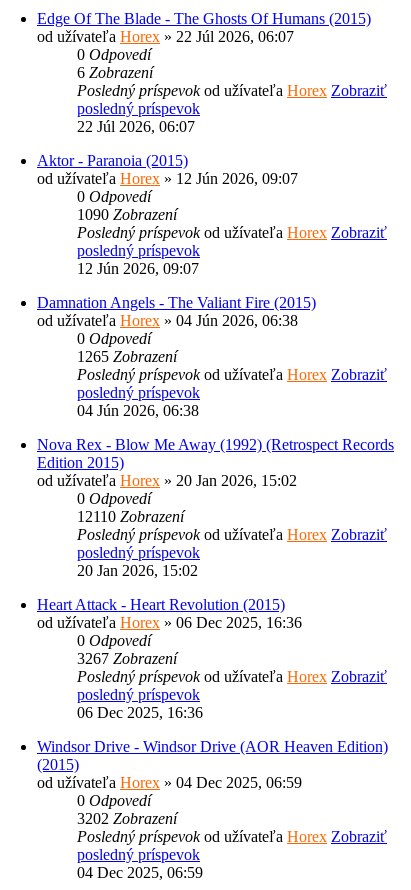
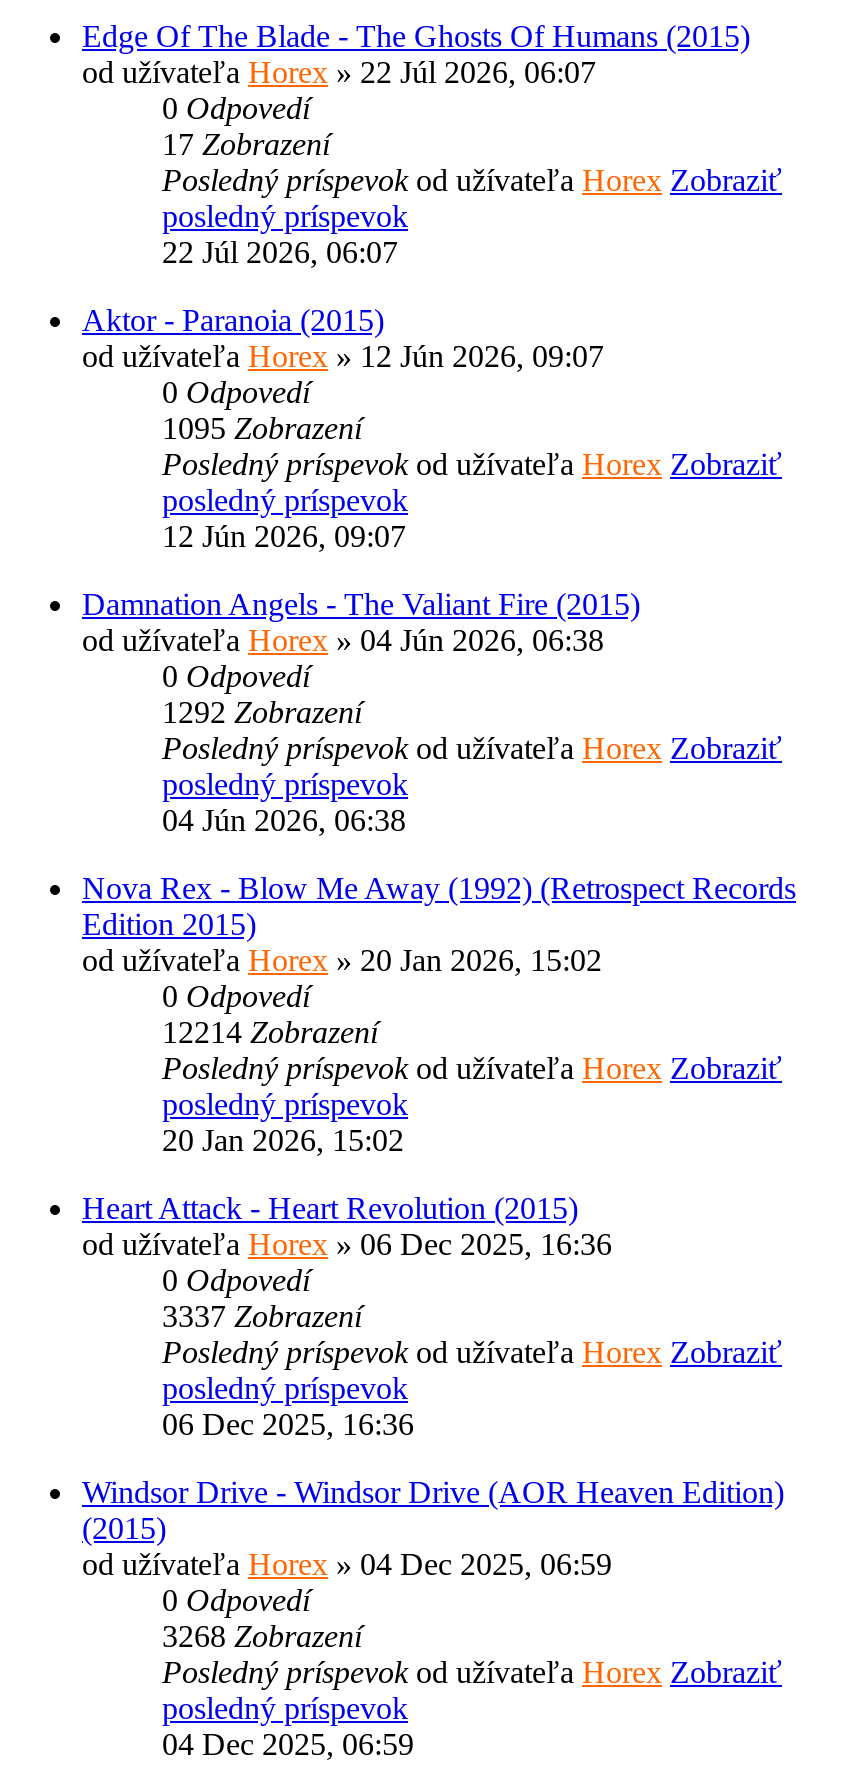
[77,64,153,81] 6 Zobrazení -> [162,127,330,161] 17 Zobrazení
[77,206,177,223] 1090Zobrazení -> [162,411,362,445] 1095Zobrazení
[77,348,177,365] 1265Zobrazení -> [162,695,362,729] 1292Zobrazení
[77,508,184,525] 12110 Zobrazení -> [162,1015,378,1049] 12214 Zobrazení
[77,650,177,667] 3267Zobrazení -> [162,1299,362,1333] 3337Zobrazení
[77,810,177,827] 3202Zobrazení -> [162,1619,362,1653] 3268Zobrazení

